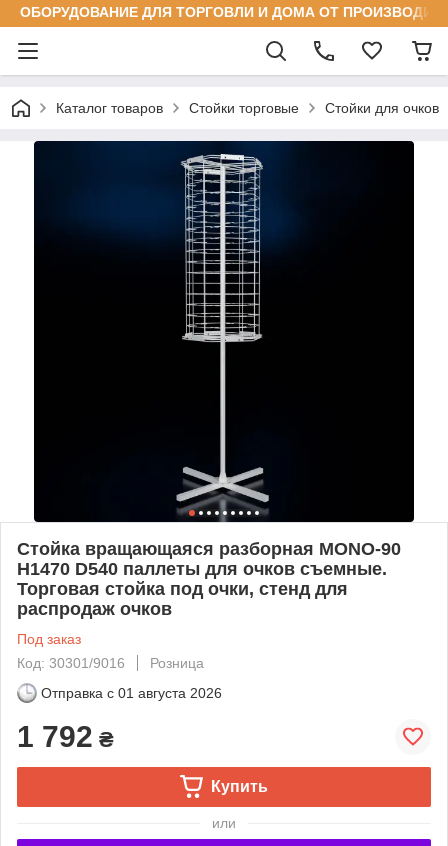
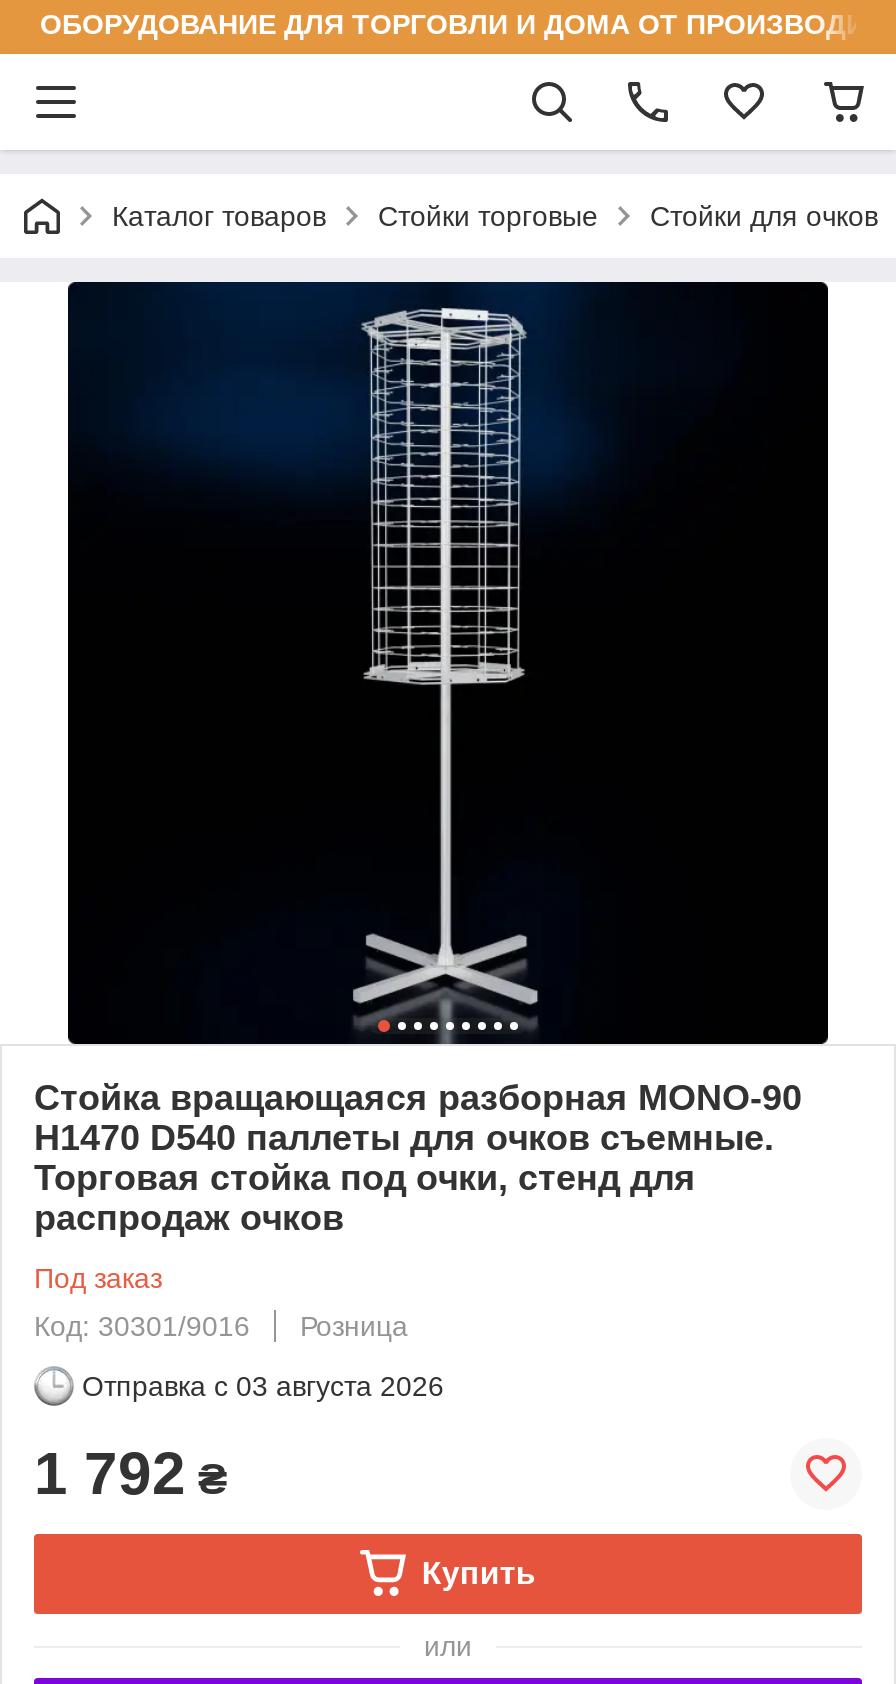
[41,685,222,701] Отправка с 01 августа 2026 -> [82,1370,444,1402] Отправка с 03 августа 2026

